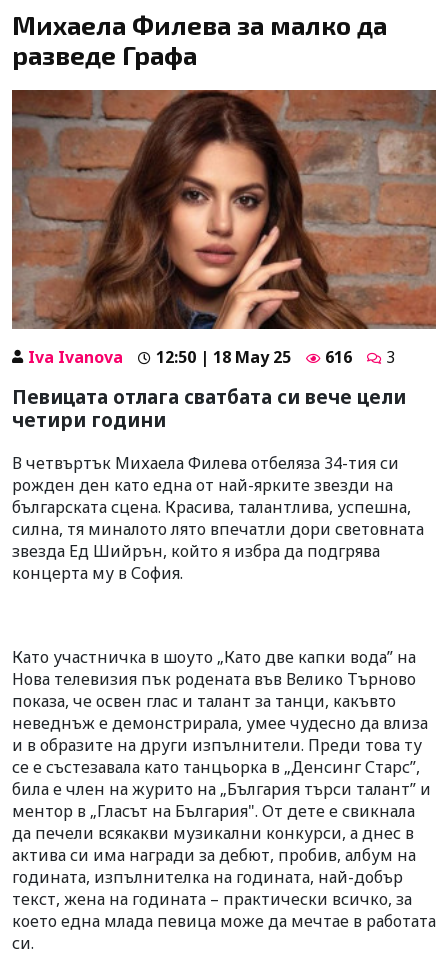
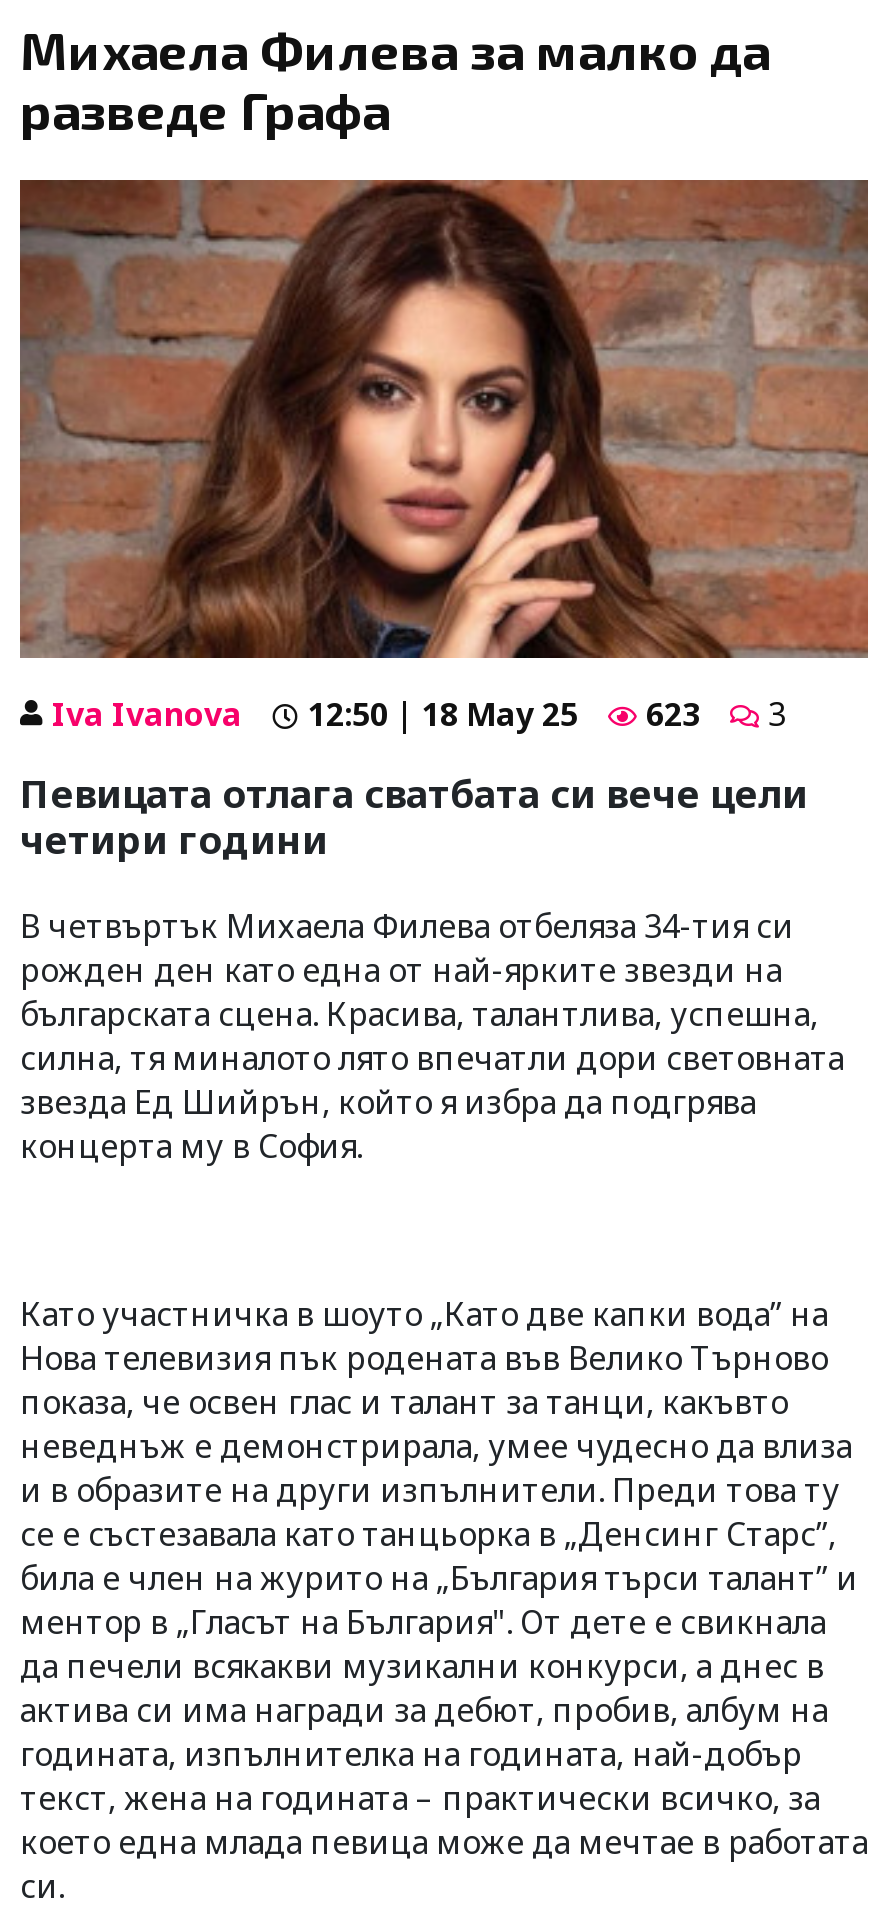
[325,345,352,367] 616 -> [646,691,700,735] 623

